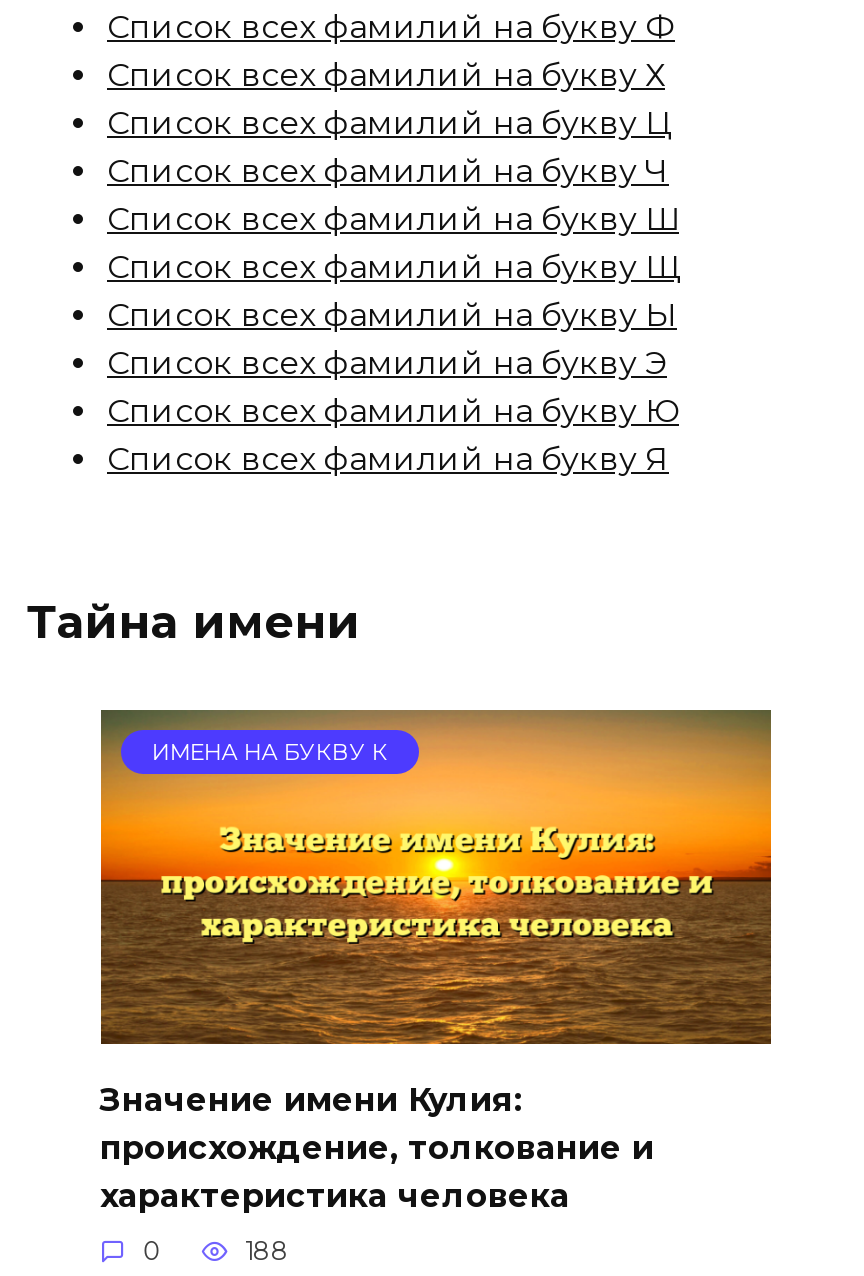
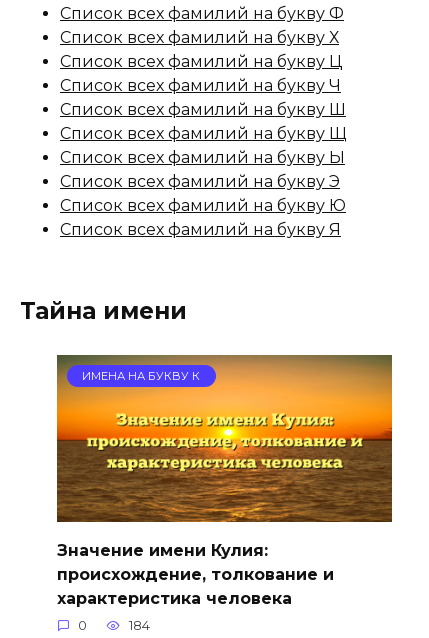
[245,1237,289,1267] 188 -> [129,618,150,633] 184

